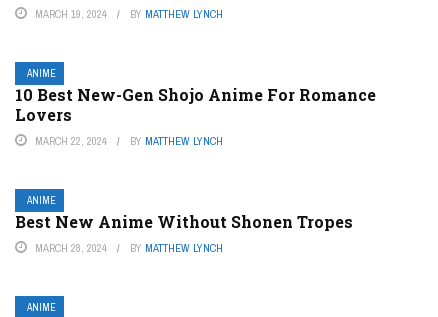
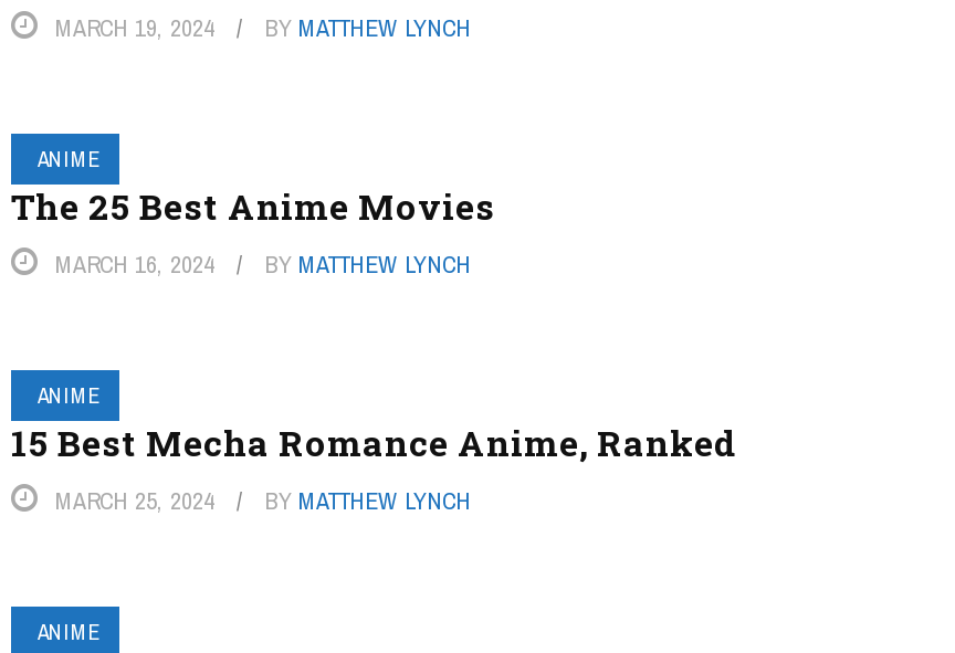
[15,84,376,148] 10 Best New-Gen Shojo Anime For Romance | Lovers | MARCH 22, 2024 -> [11,182,495,280] The 25 Best Anime Movies | MARCH 16, 2024
[15,211,353,255] Best New Anime Without Shonen Tropes | MARCH 28, 2024 -> [11,419,736,516] 15 Best Mecha Romance Anime, Ranked | MARCH 25, 2024

